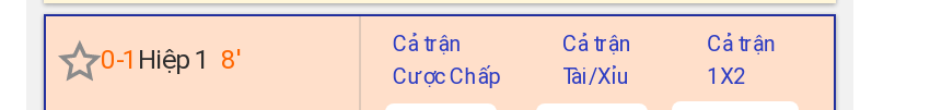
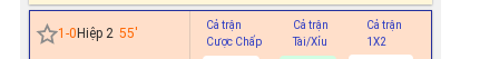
[101,45,243,75] 0-1 Hiệp 1 8' -> [58,26,138,41] 1-0 Hiệp 2 55'

